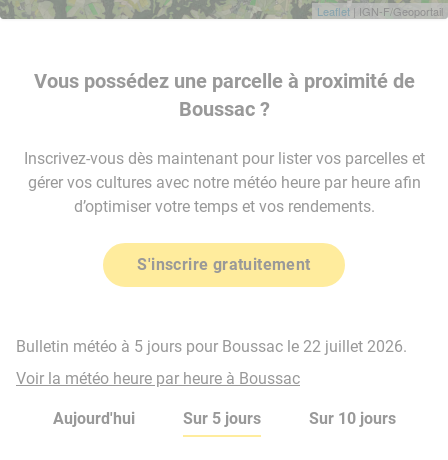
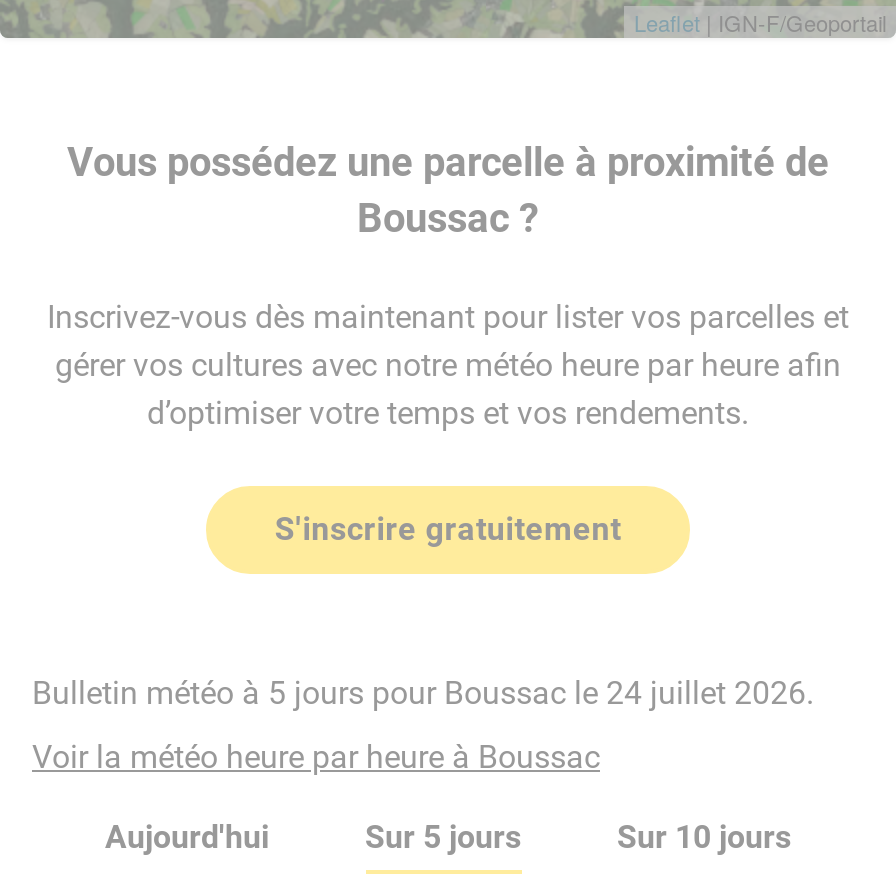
[16,337,407,356] Bulletin météo à 5 jours pour Boussac le 22 juillet 2026. -> [32,674,814,712] Bulletin météo à 5 jours pour Boussac le 24 juillet 2026.

